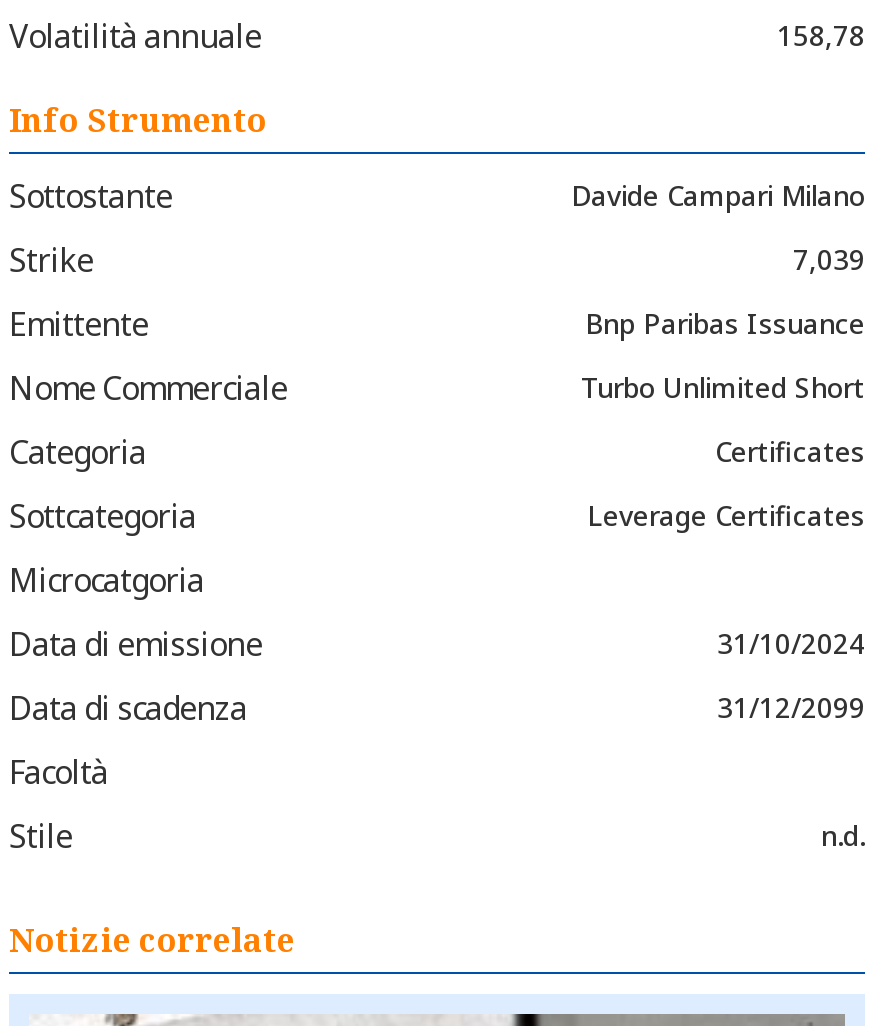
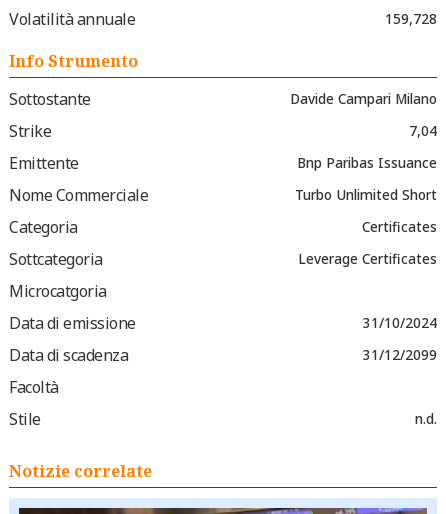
[777,16,865,54] 158,78 -> [385,9,437,28] 159,728
[793,240,865,278] 7,039 -> [409,121,437,140] 7,04

